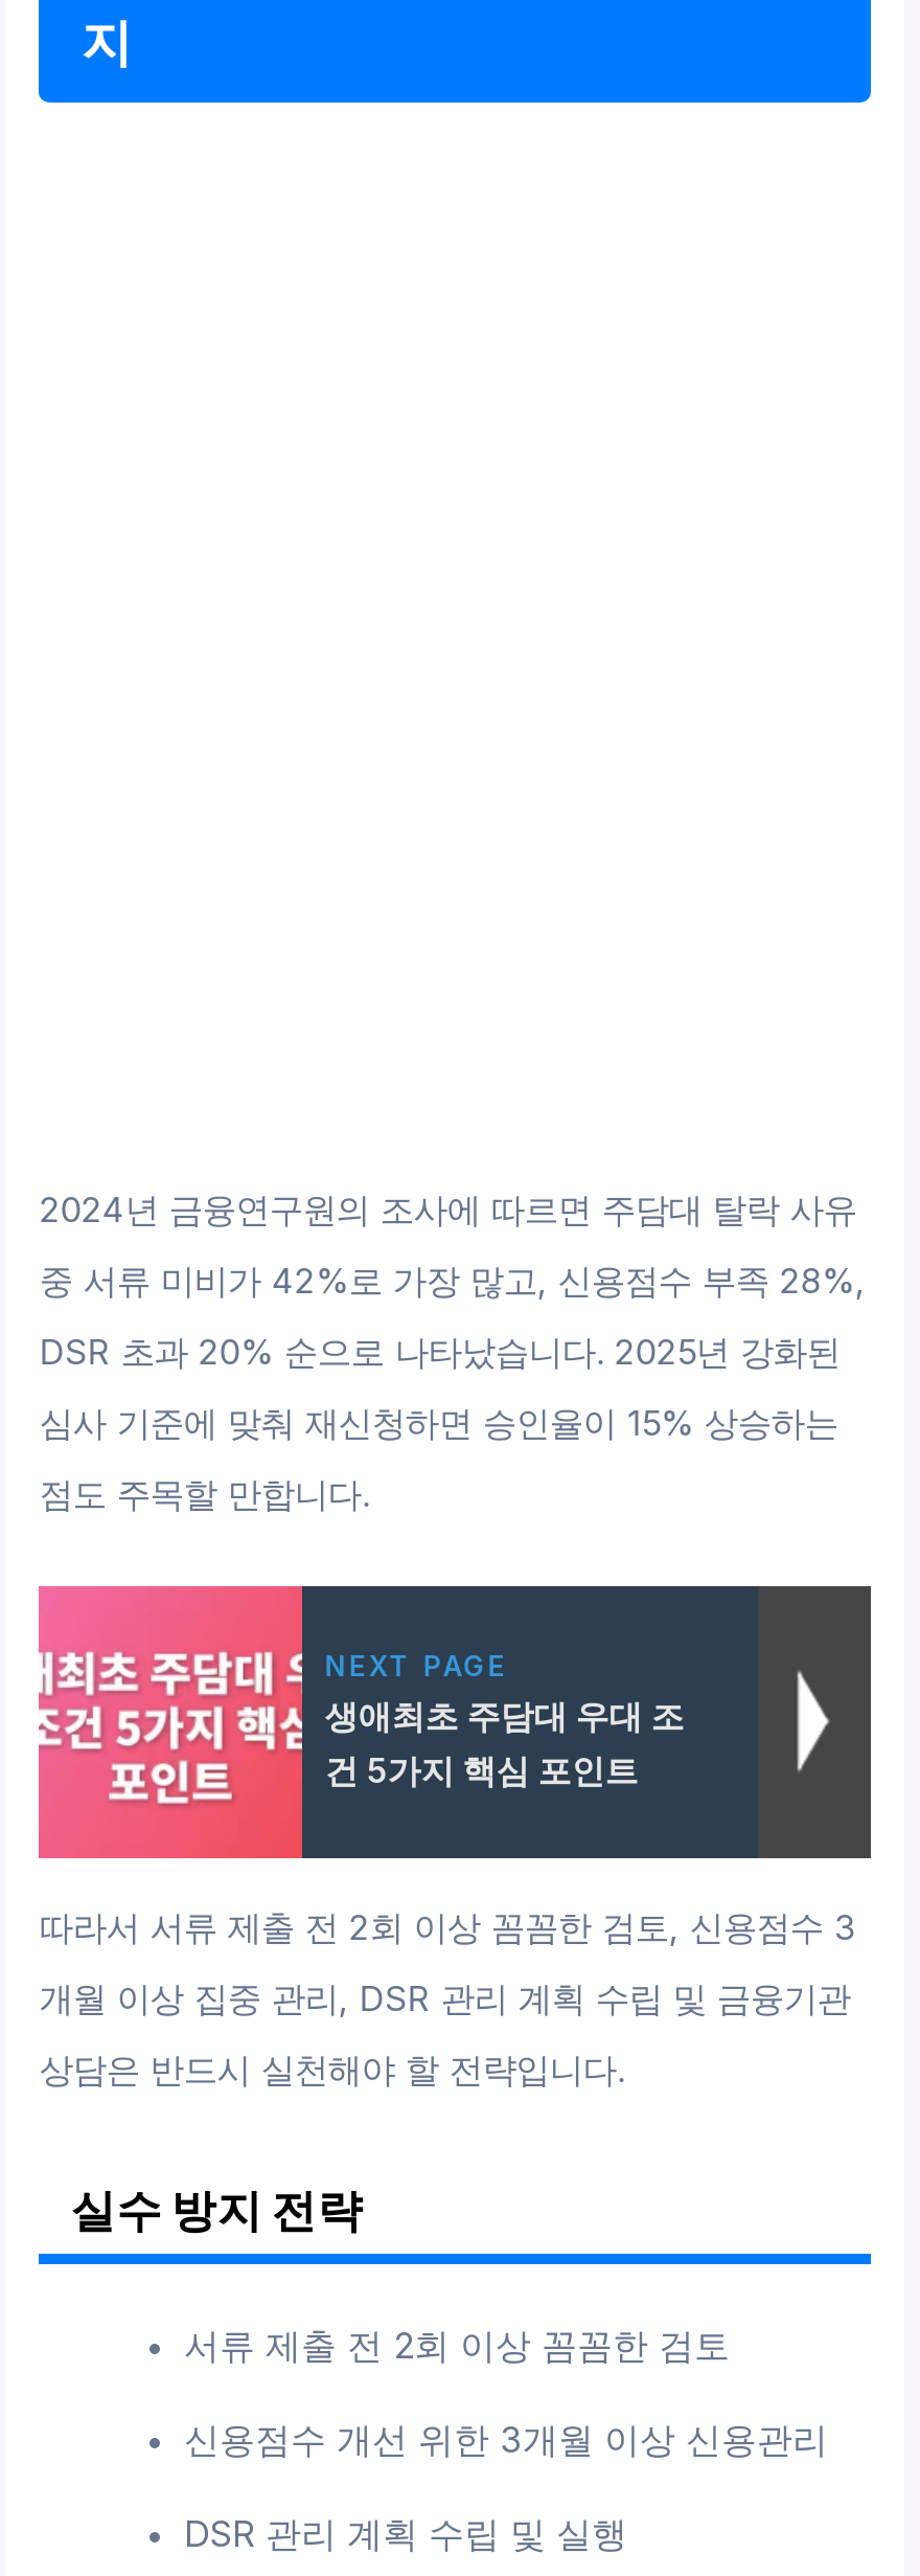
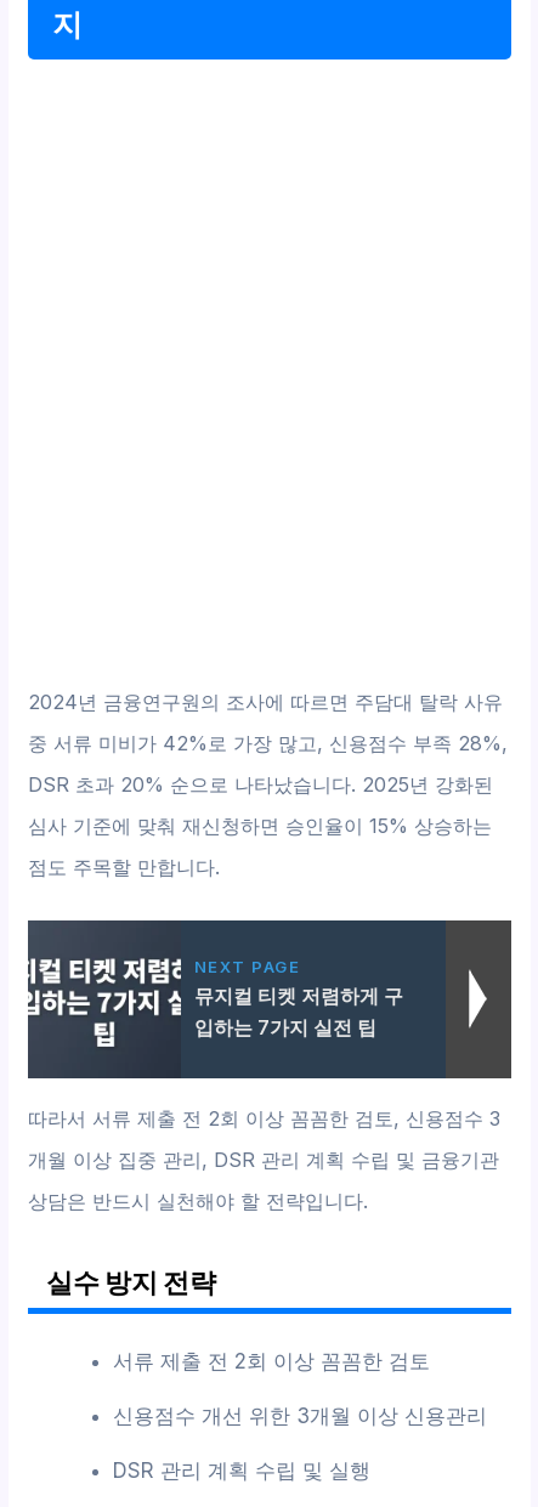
[37,1584,684,1860] [image] | 생애최초 주담대 우대 조 | 건 5가지 핵심 포인트 -> [27,919,403,1080] [image] | 뮤지컬 티켓 저렴하게 구 | 입하는 7가지 실전 팁

